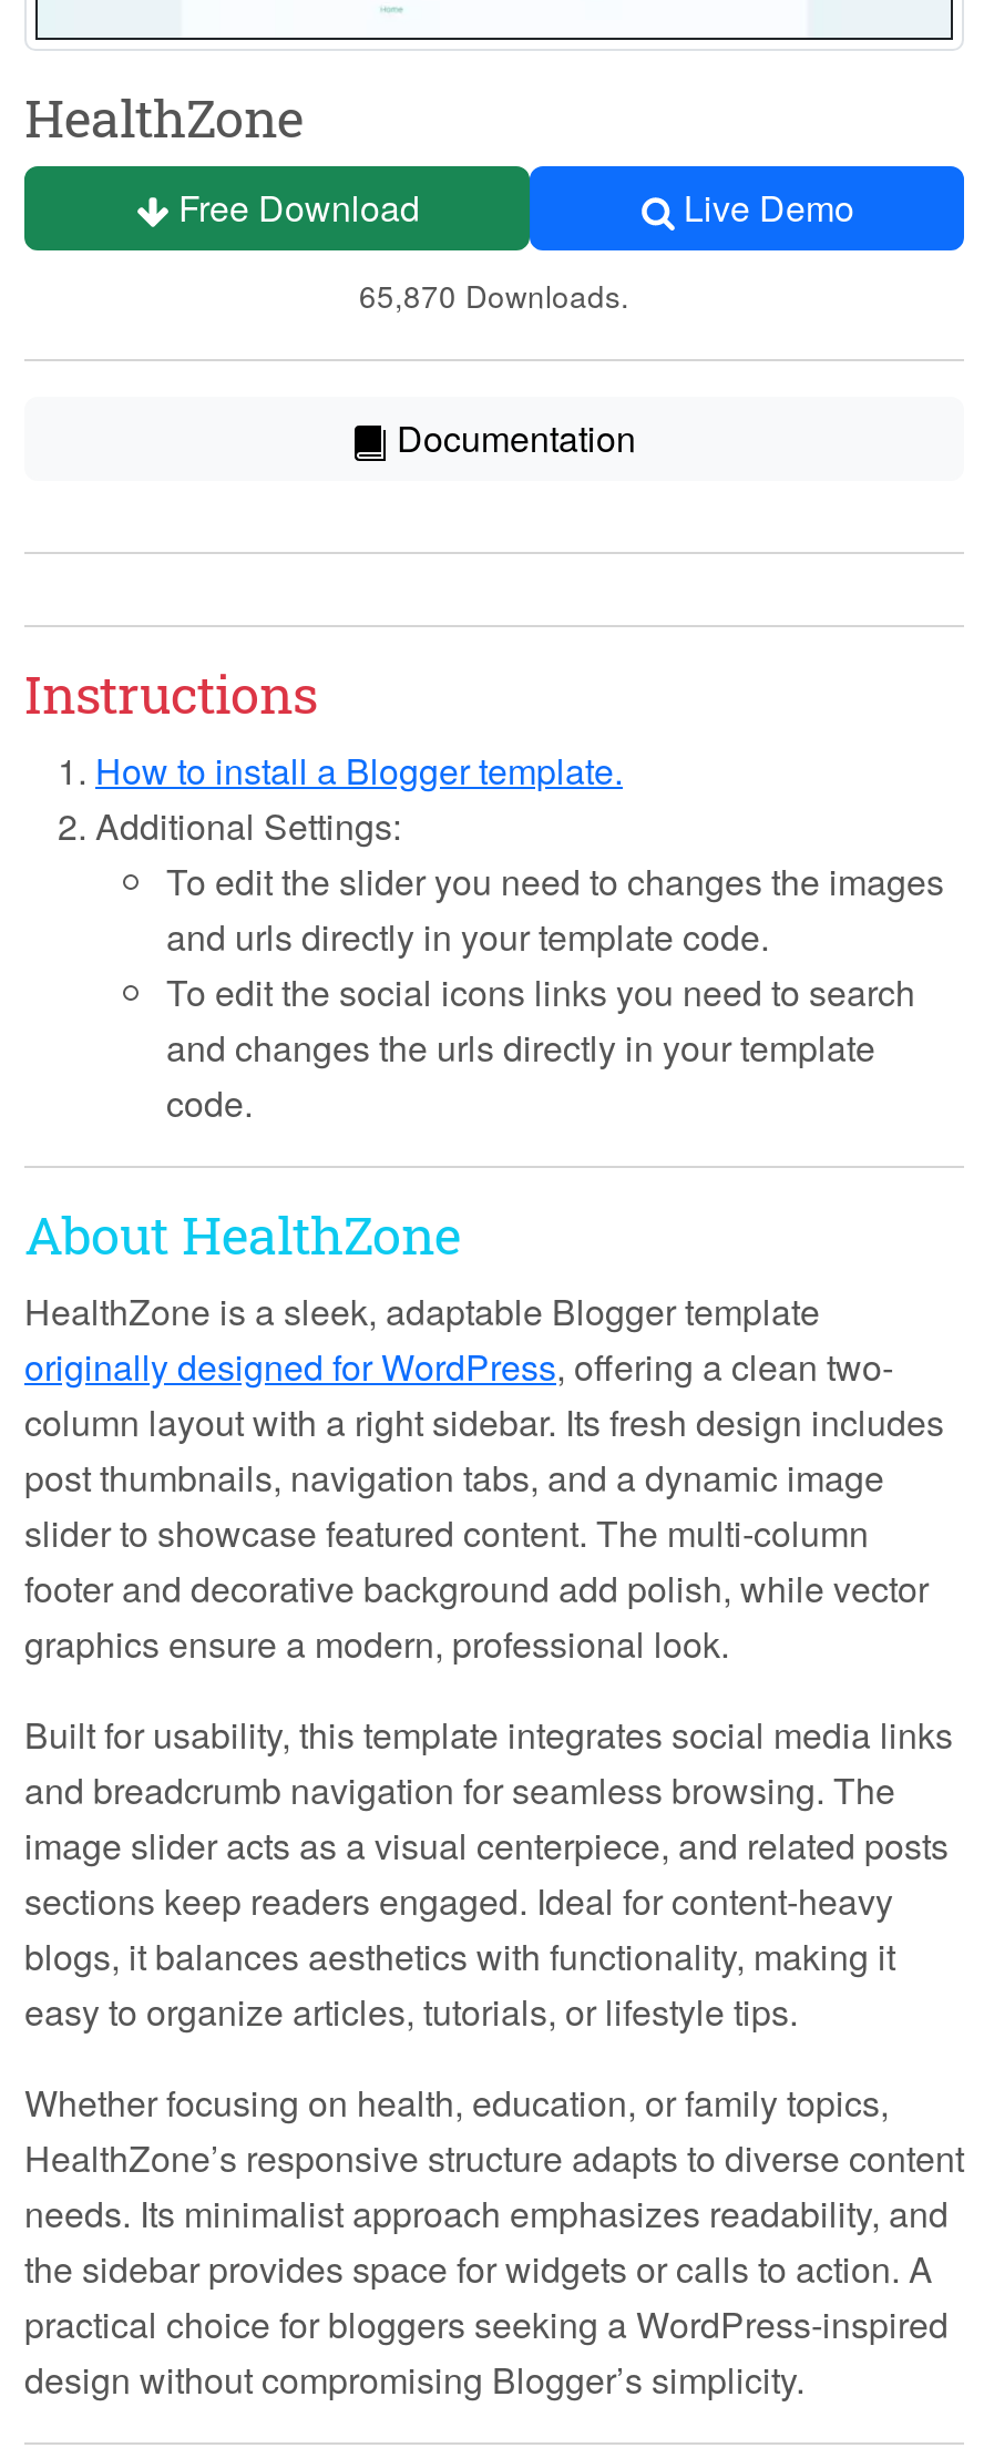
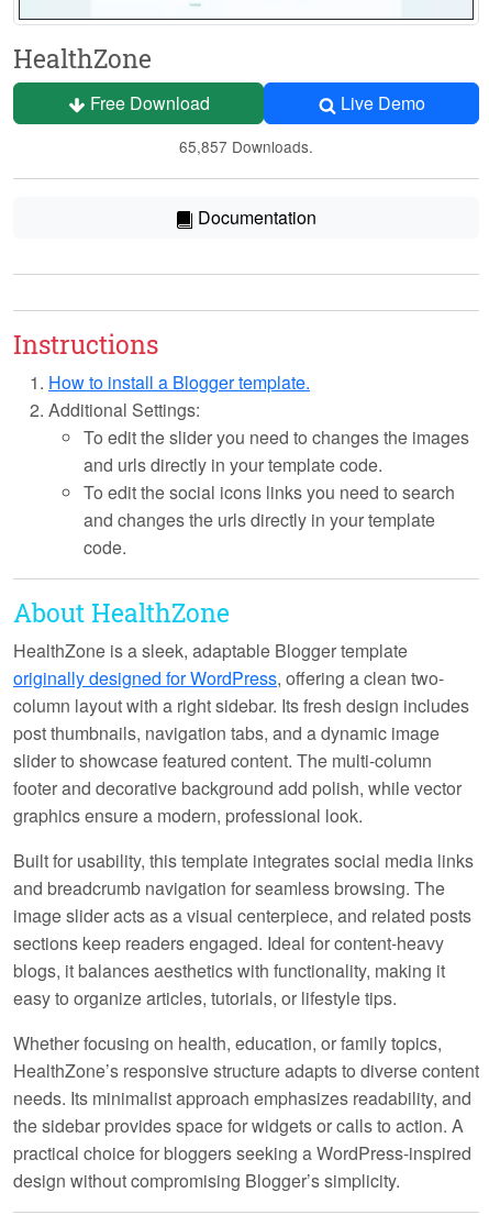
[359,273,629,317] 65,870 Downloads. -> [179,135,313,157] 65,857 Downloads.

